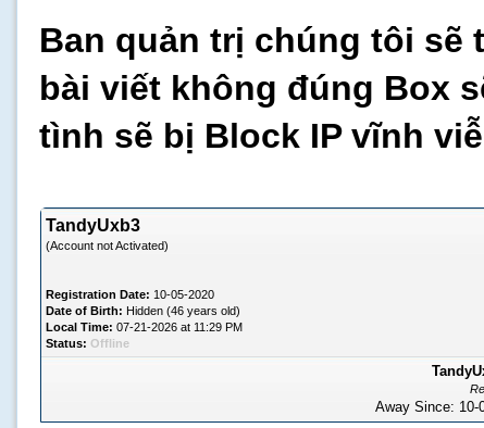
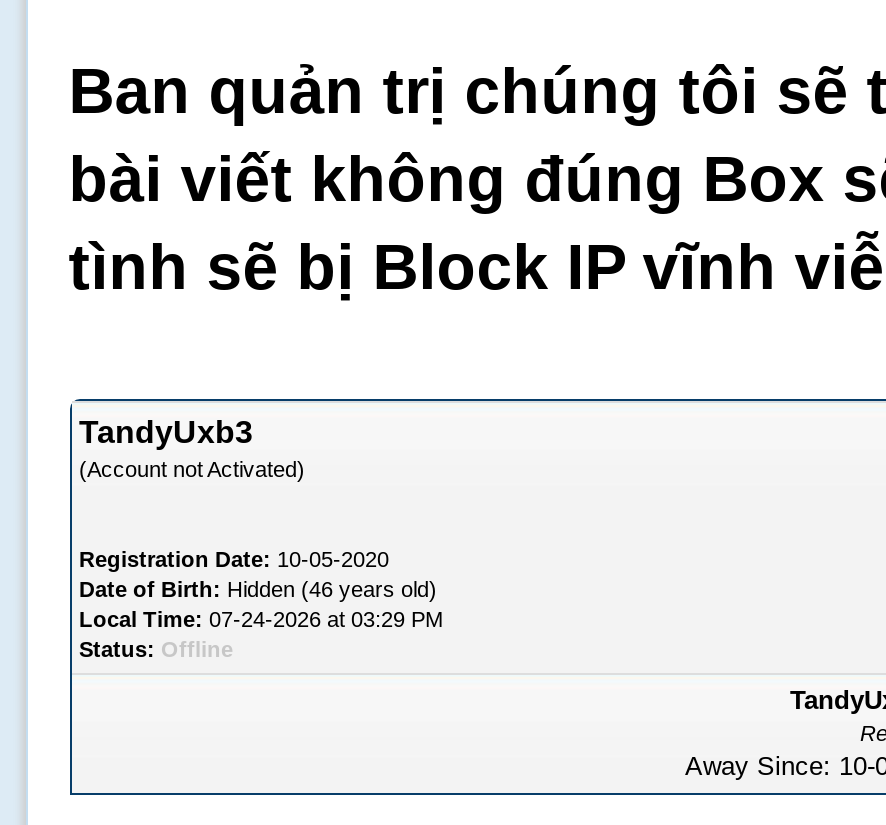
[45,320,242,333] Local Time: 07-21-2026 at 11:29 PM -> [79,607,443,631] Local Time: 07-24-2026 at 03:29 PM

